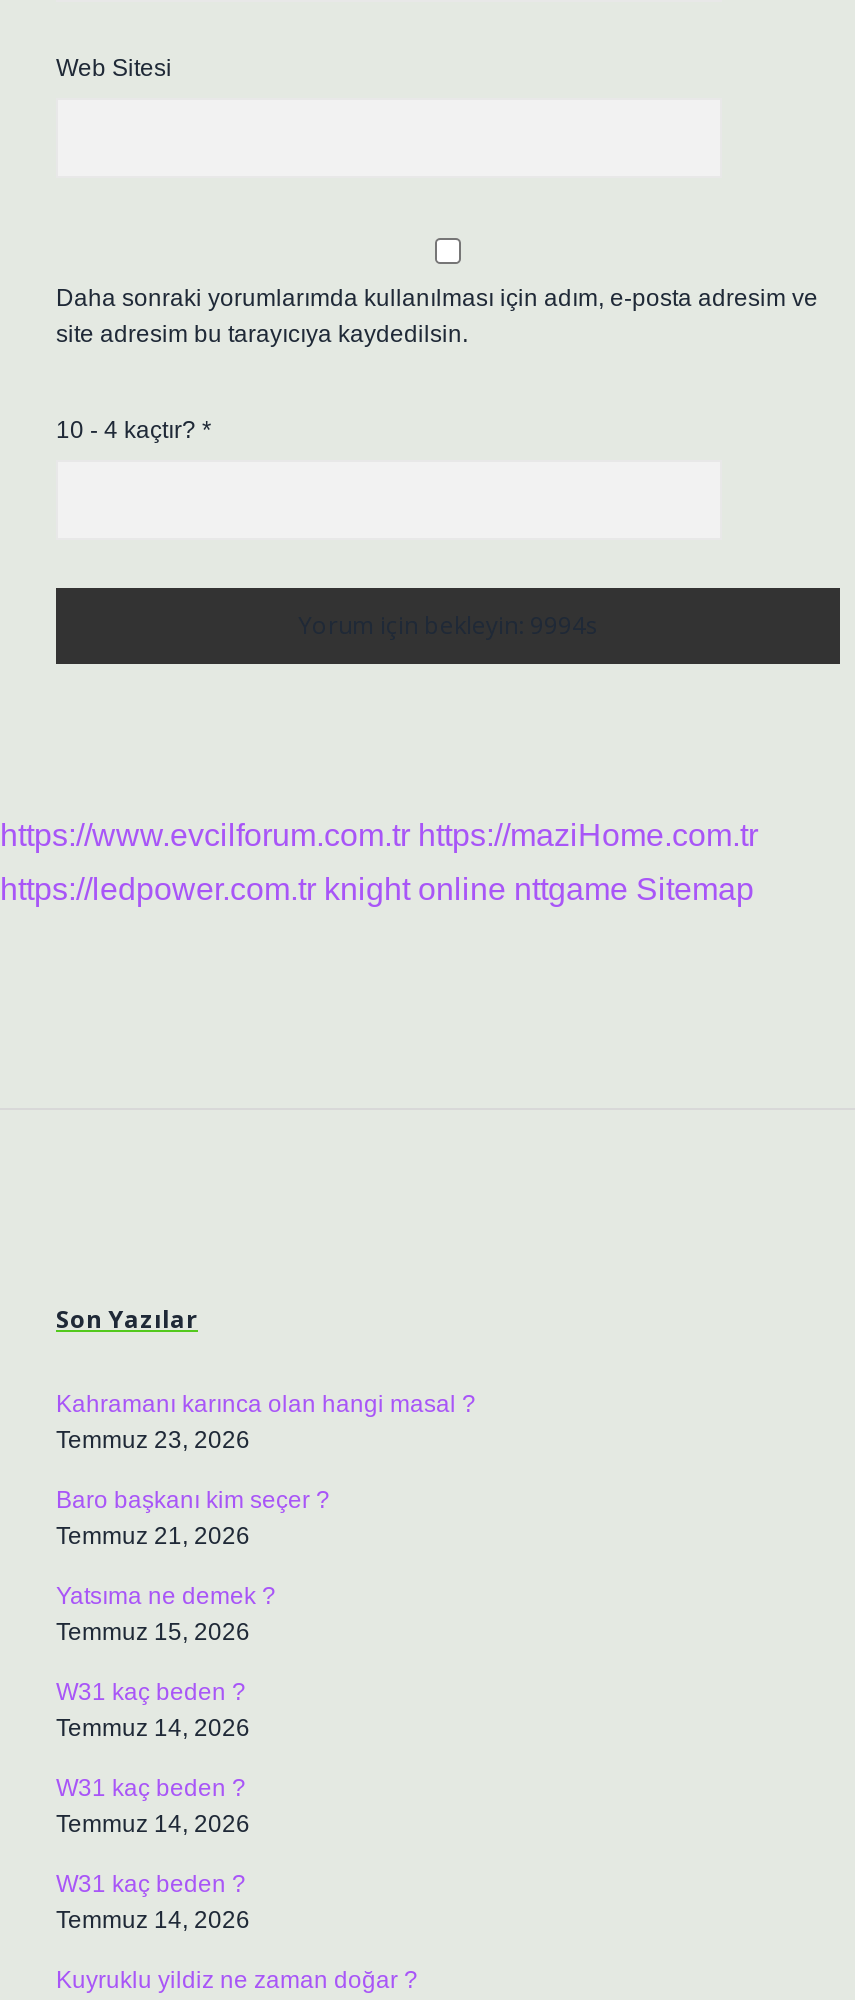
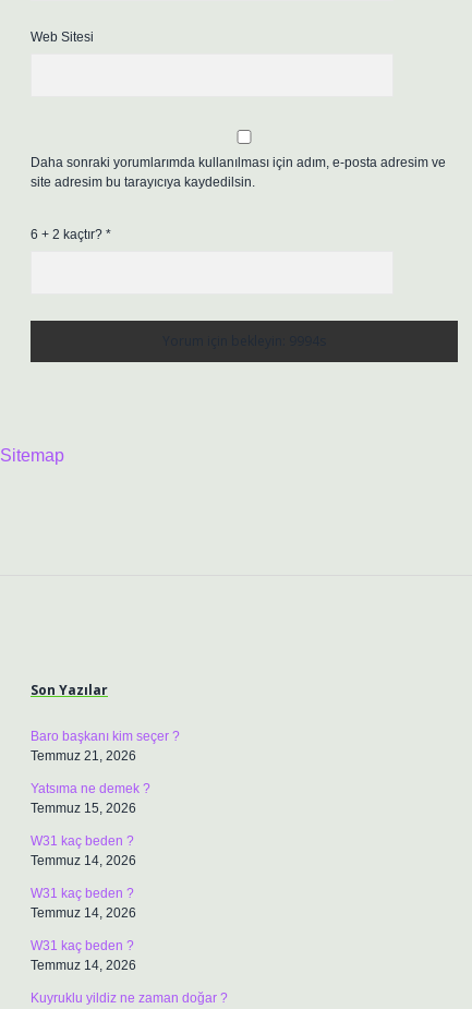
[56,416,212,444] 10 - 4 kaçtır? * -> [31,227,111,242] 6 + 2 kaçtır? *
[0,818,758,906] https://www.evcilforum.com.tr https://maziHome.com.tr | https://ledpower.com.tr knight online nttgame Sitemap -> [0,446,64,465] Sitemap
[56,1390,476,1454] Kahramanı karınca olan hangi masal ? | Temmuz 23, 2026 -> none

